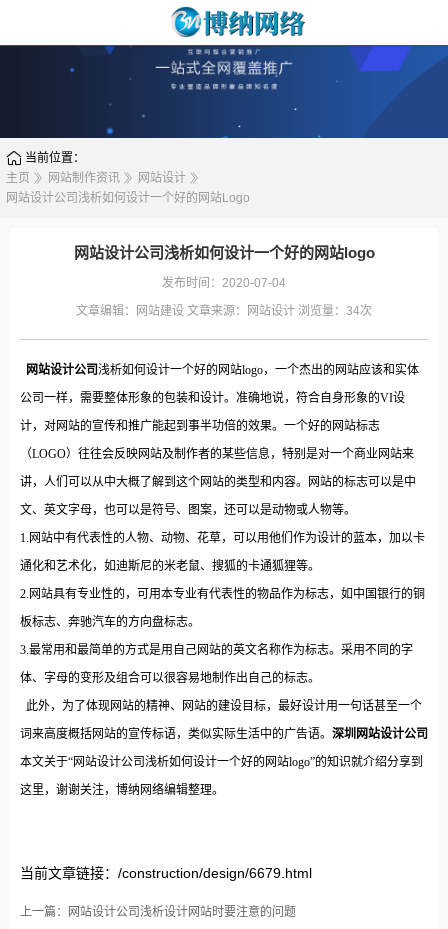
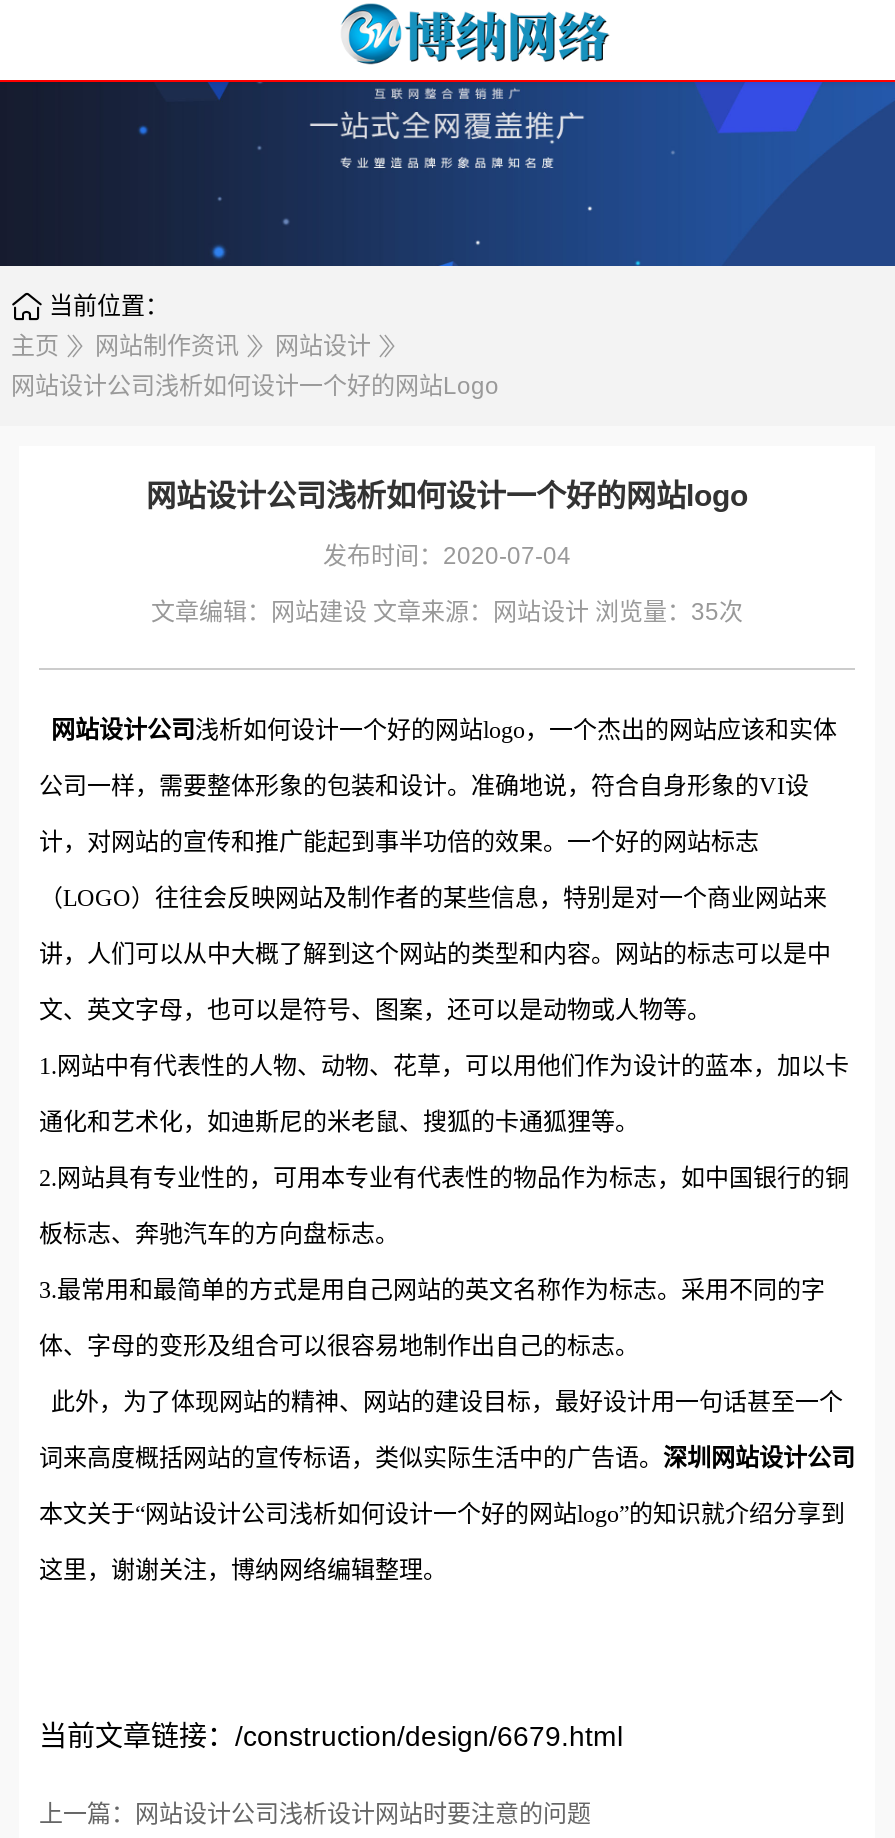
[76,304,372,318] 文章编辑：网站建设文章来源：网站设计浏览量：34次 -> [151,598,743,626] 文章编辑：网站建设文章来源：网站设计浏览量：35次

